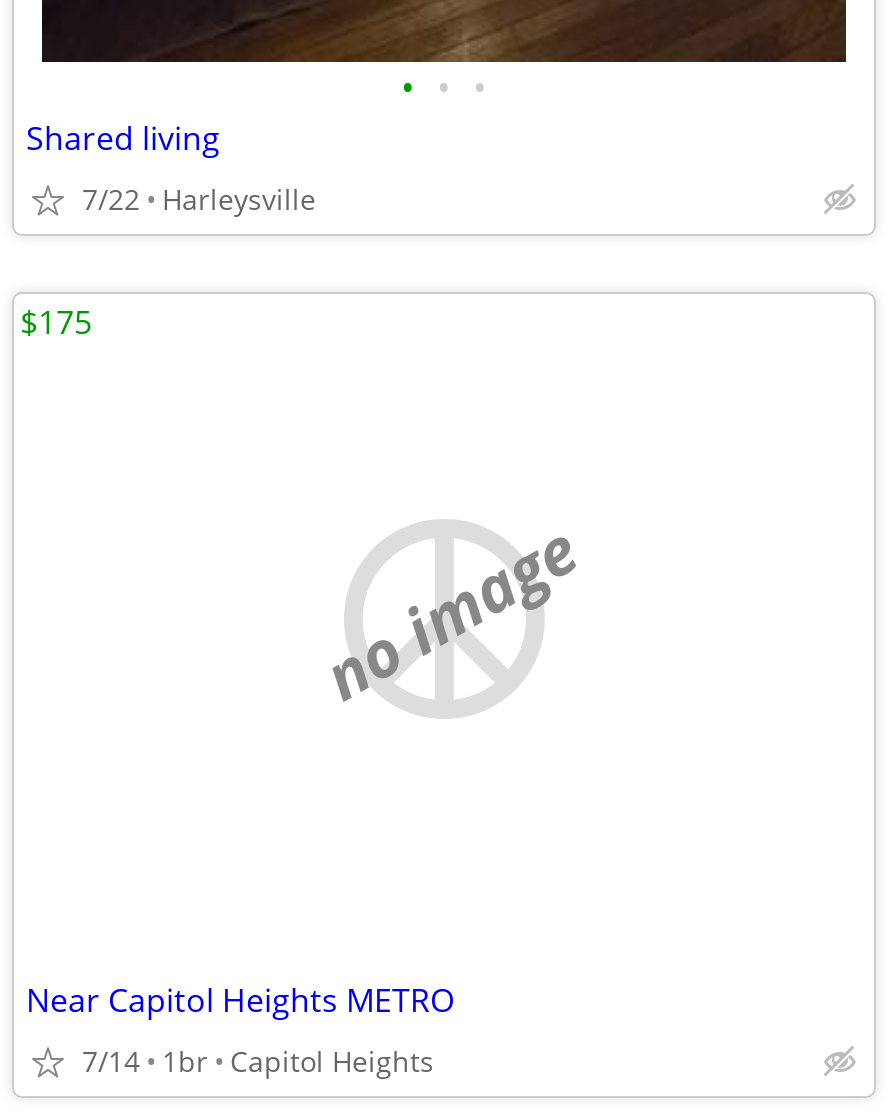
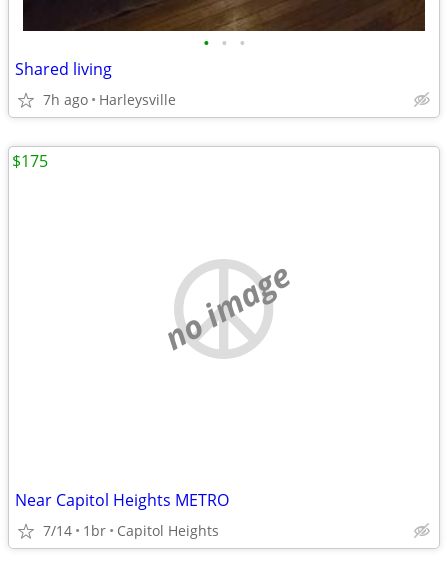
[82,180,316,218] 7/22 Harleysville -> [43,90,176,109] 7h ago Harleysville

